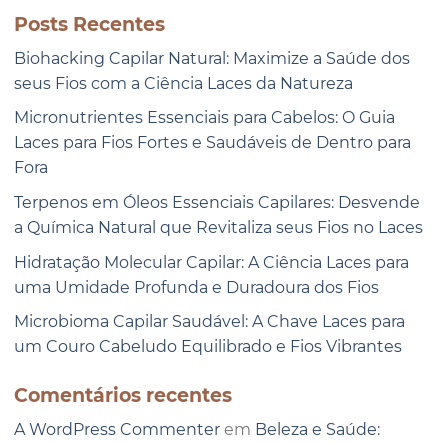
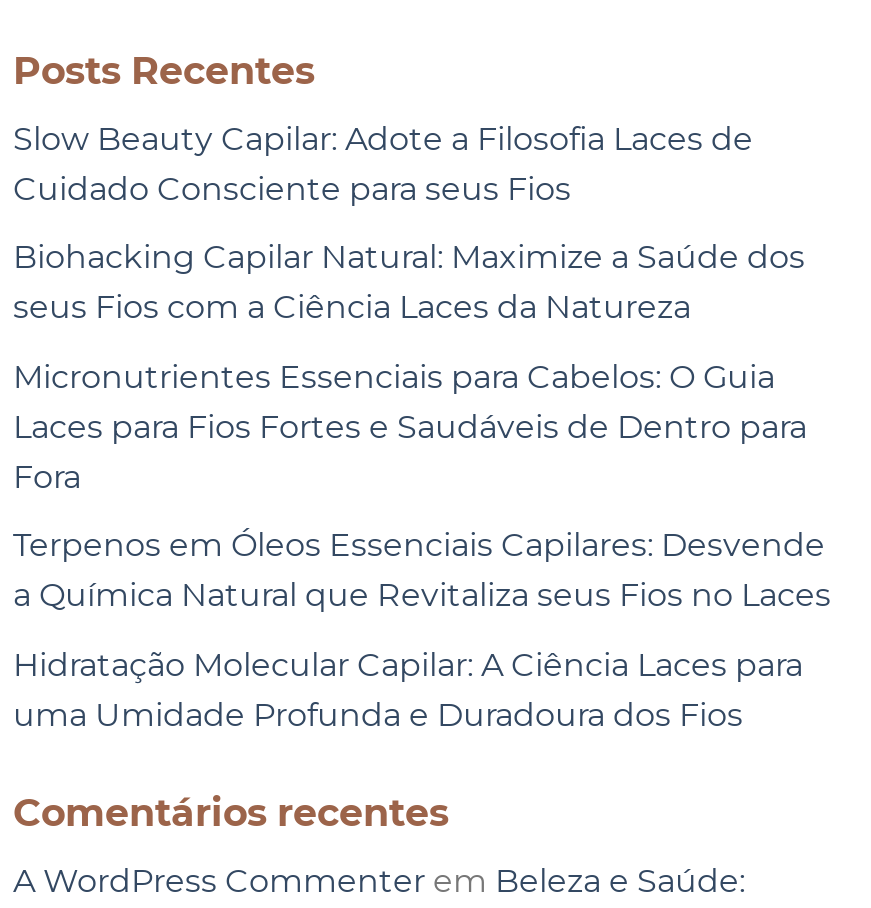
none -> [13,120,753,208] Slow Beauty Capilar: Adote a Filosofia Laces de | Cuidado Consciente para seus Fios
moved [14,49,423,297] -> [13,239,831,734]: Biohacking Capilar Natural: Maximize a Saúde dos | seus Fios com a Ciência Laces da Natureza | Micronutrientes Essenciais para Cabelos: O Guia | ... | Hidratação Molecular Capilar: A Ciência Laces para | uma Umidade Profunda e Duradoura dos Fios
[14,312,405,356] Microbioma Capilar Saudável: A Chave Laces para | um Couro Cabeludo Equilibrado e Fios Vibrantes -> none

